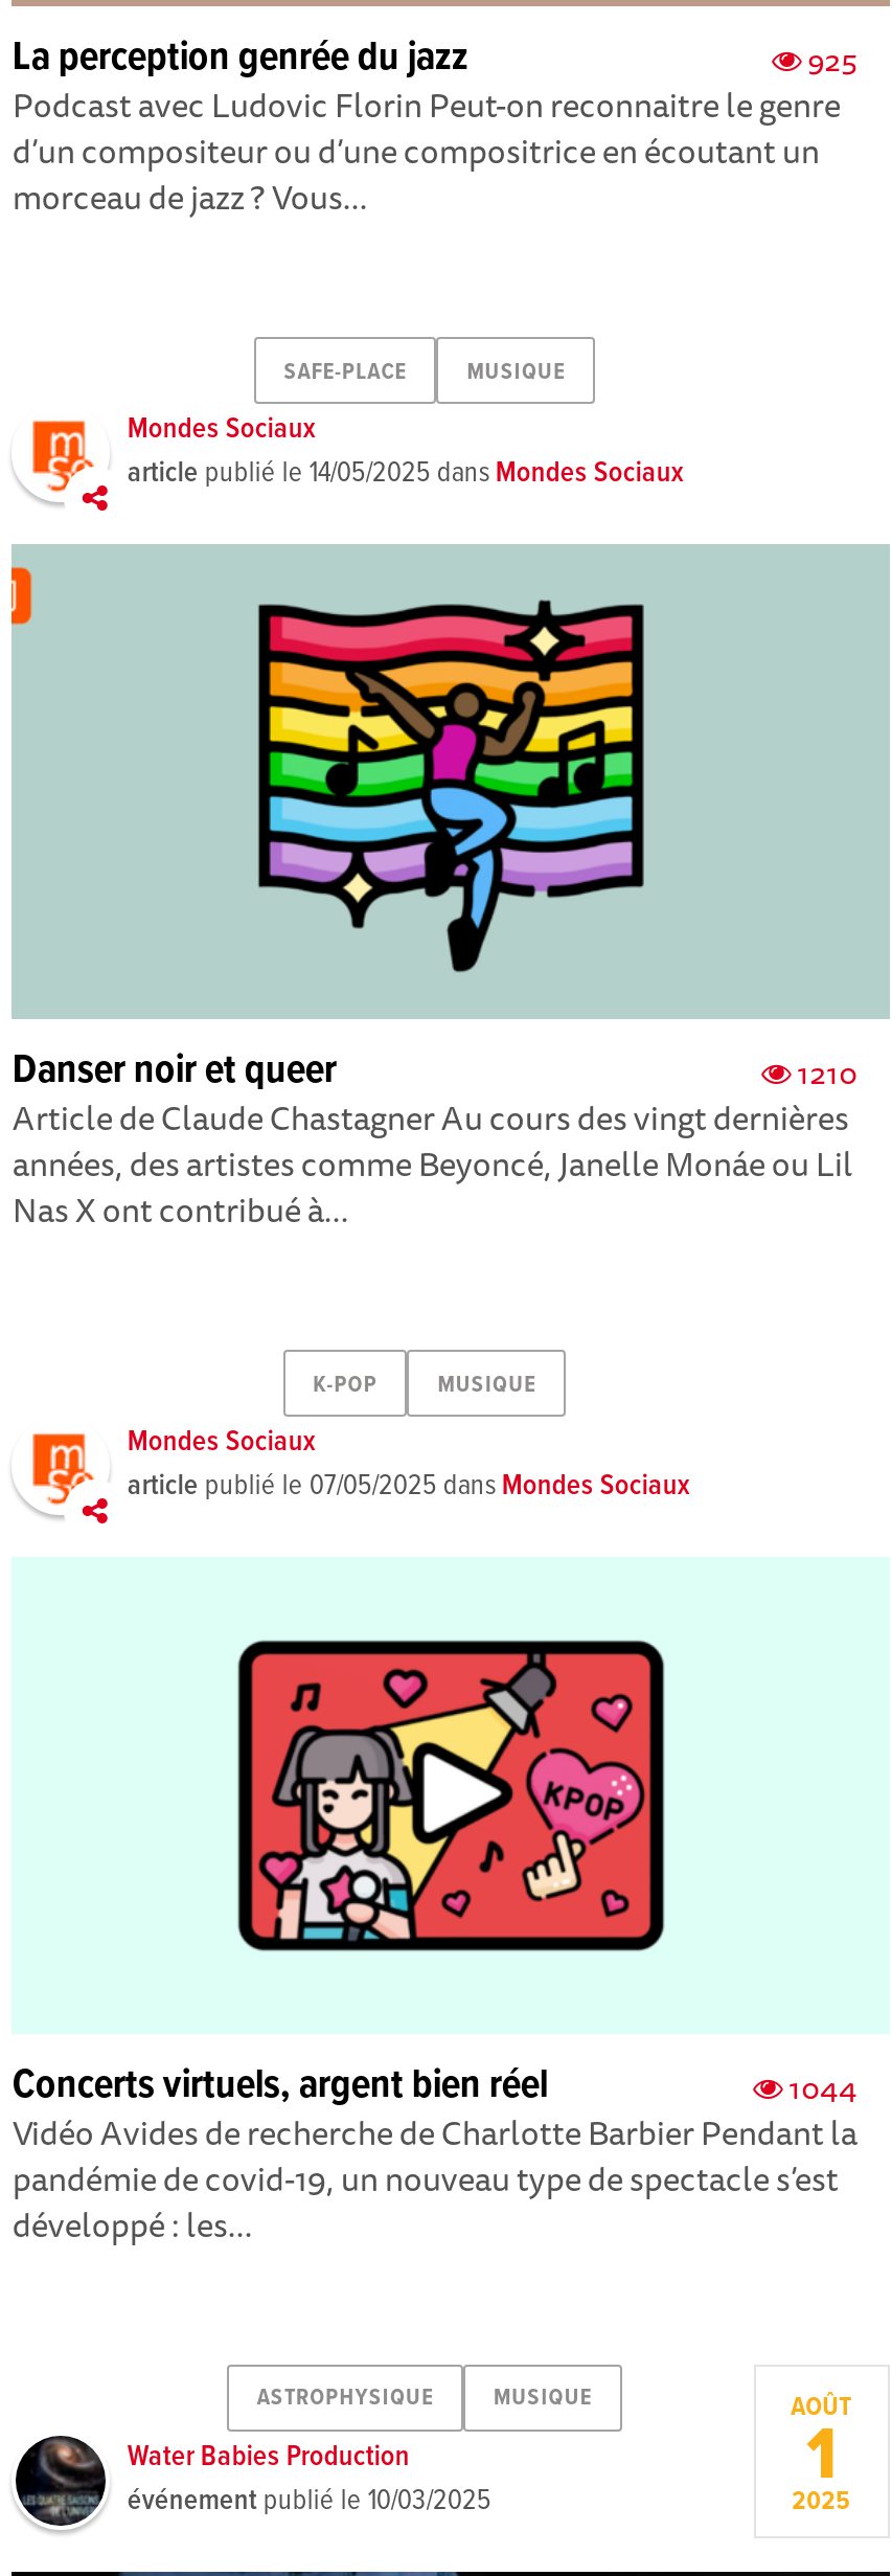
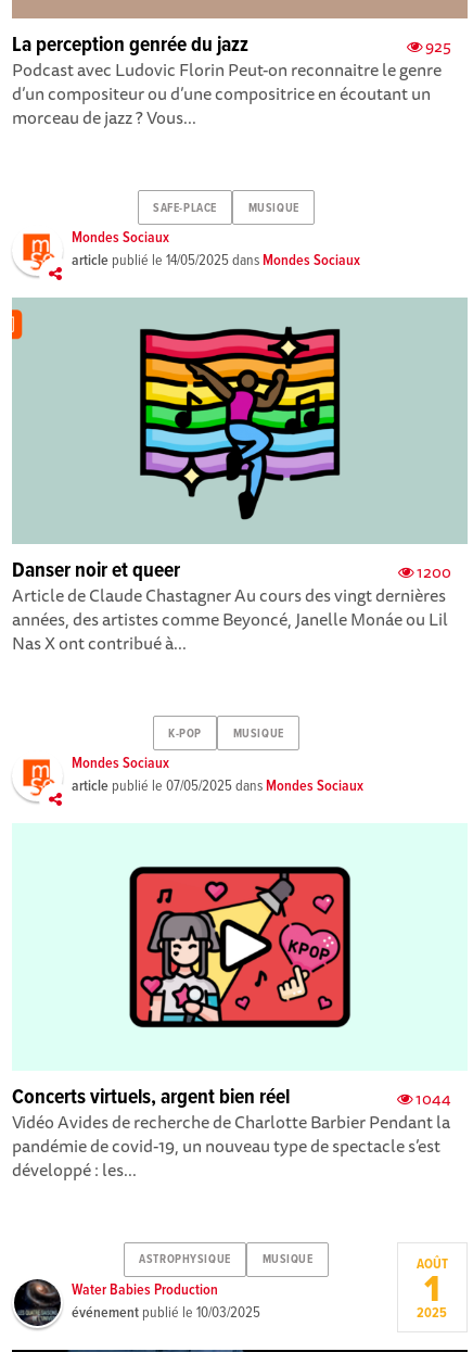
[791,1049,858,1097] 1210 -> [413,560,451,585] 1200

